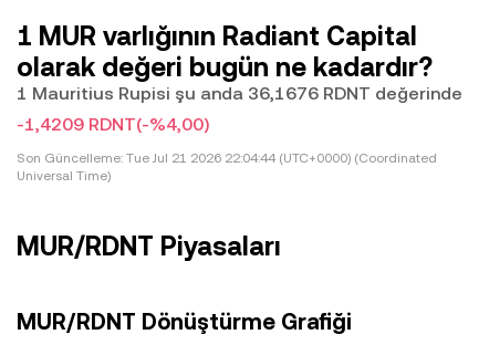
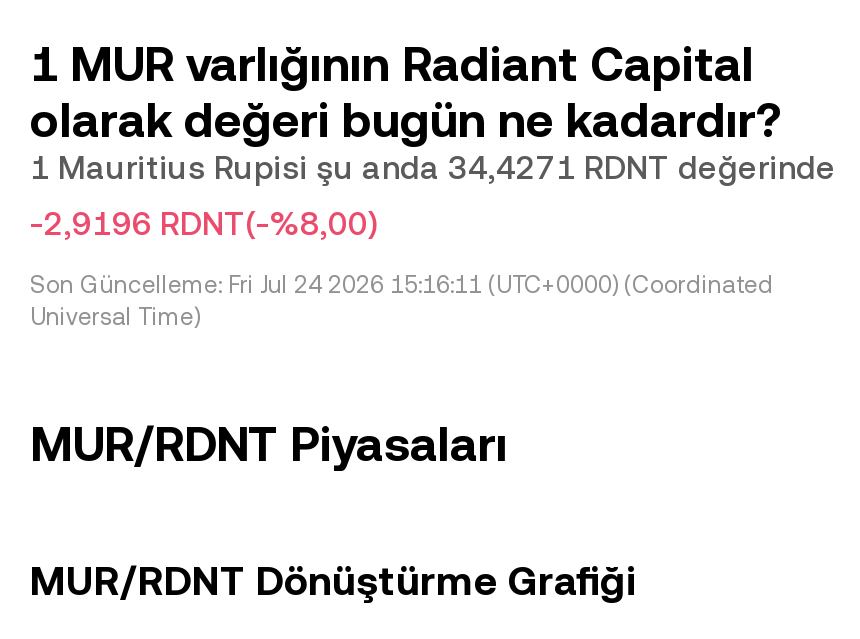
[17,83,462,104] 1 Mauritius Rupisi şu anda 36,1676 RDNT değerinde -> [30,149,836,187] 1 Mauritius Rupisi şu anda 34,4271 RDNT değerinde
[17,114,209,135] -1,4209 RDNT(-%4,00) -> [30,205,378,243] -2,9196 RDNT(-%8,00)
[17,150,437,166] Son Güncelleme: Tue Jul 21 2026 22:04:44 (UTC+0000) (Coordinated -> [30,271,774,299] Son Güncelleme: Fri Jul 24 2026 15:16:11 (UTC+0000) (Coordinated

